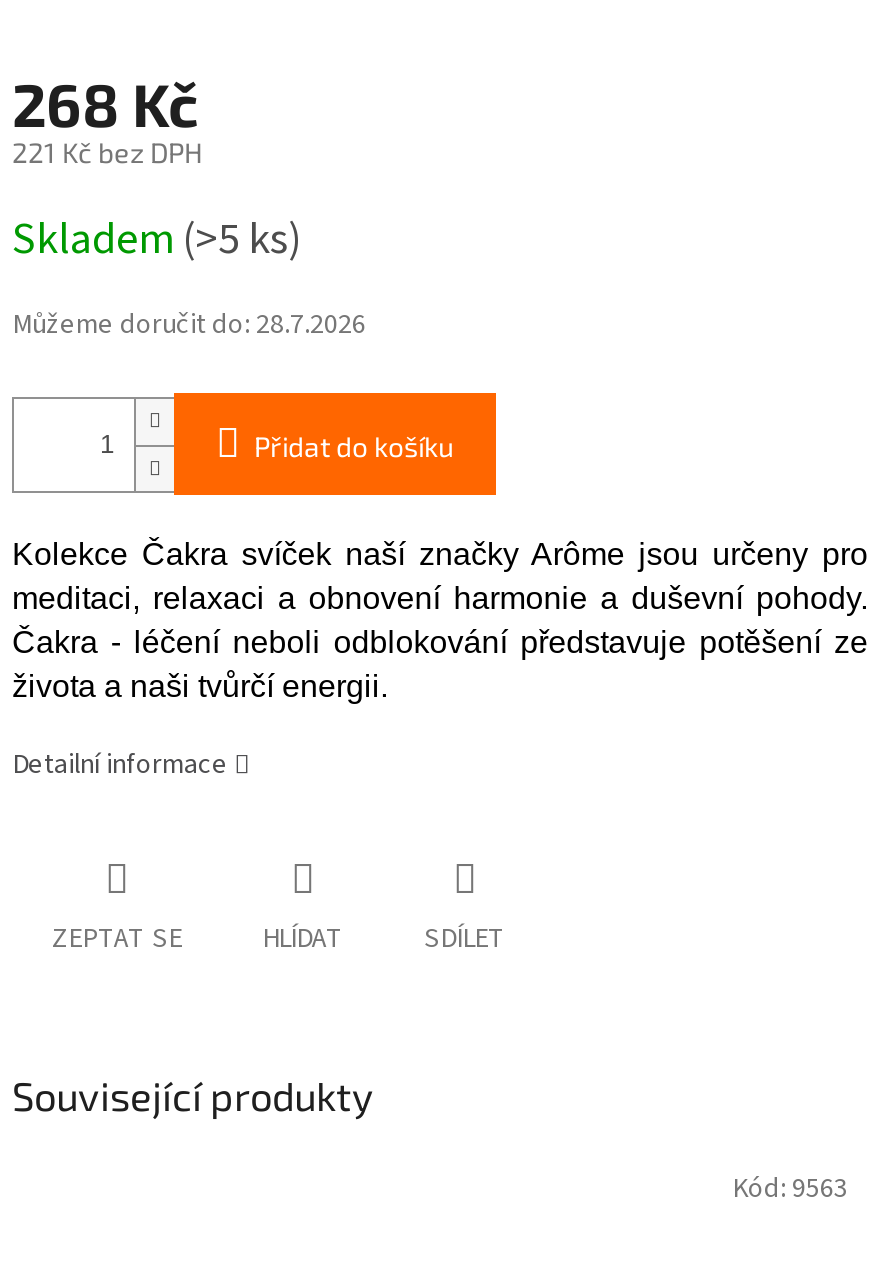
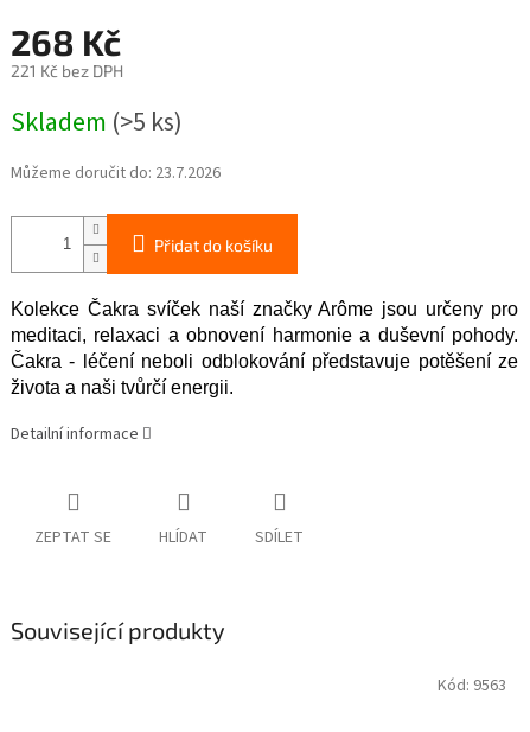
[12,306,366,346] Můžeme doručit do: 28.7.2026 -> [11,162,221,186] Můžeme doručit do: 23.7.2026

